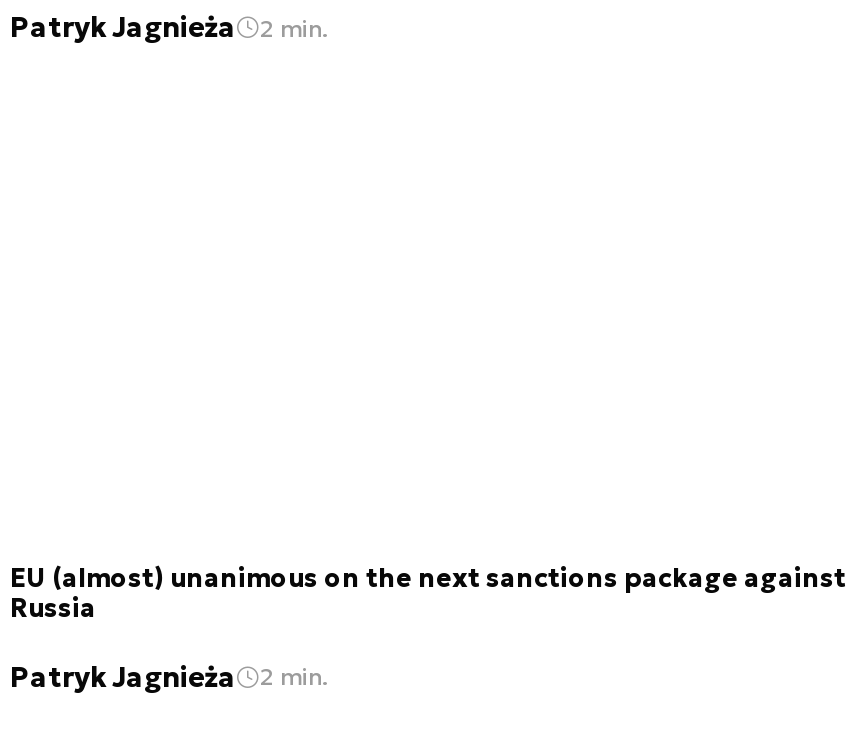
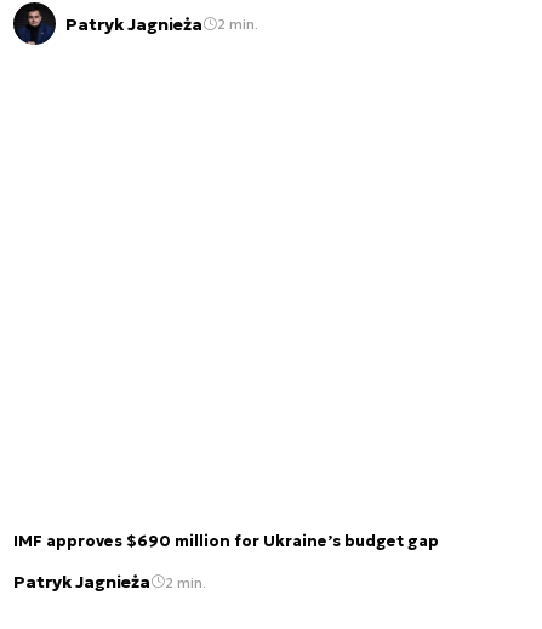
[10,564,846,626] EU (almost) unanimous on the next sanctions package against | Russia -> [13,532,439,551] IMF approves $690 million for Ukraine’s budget gap

